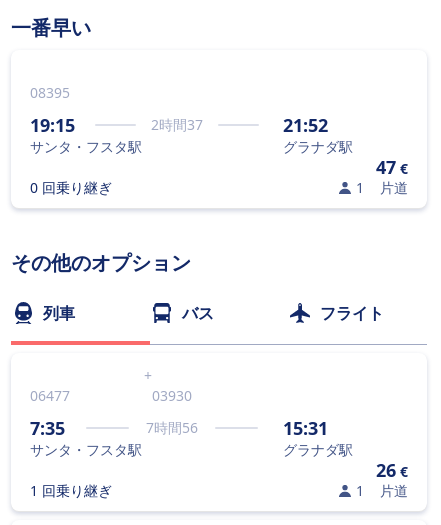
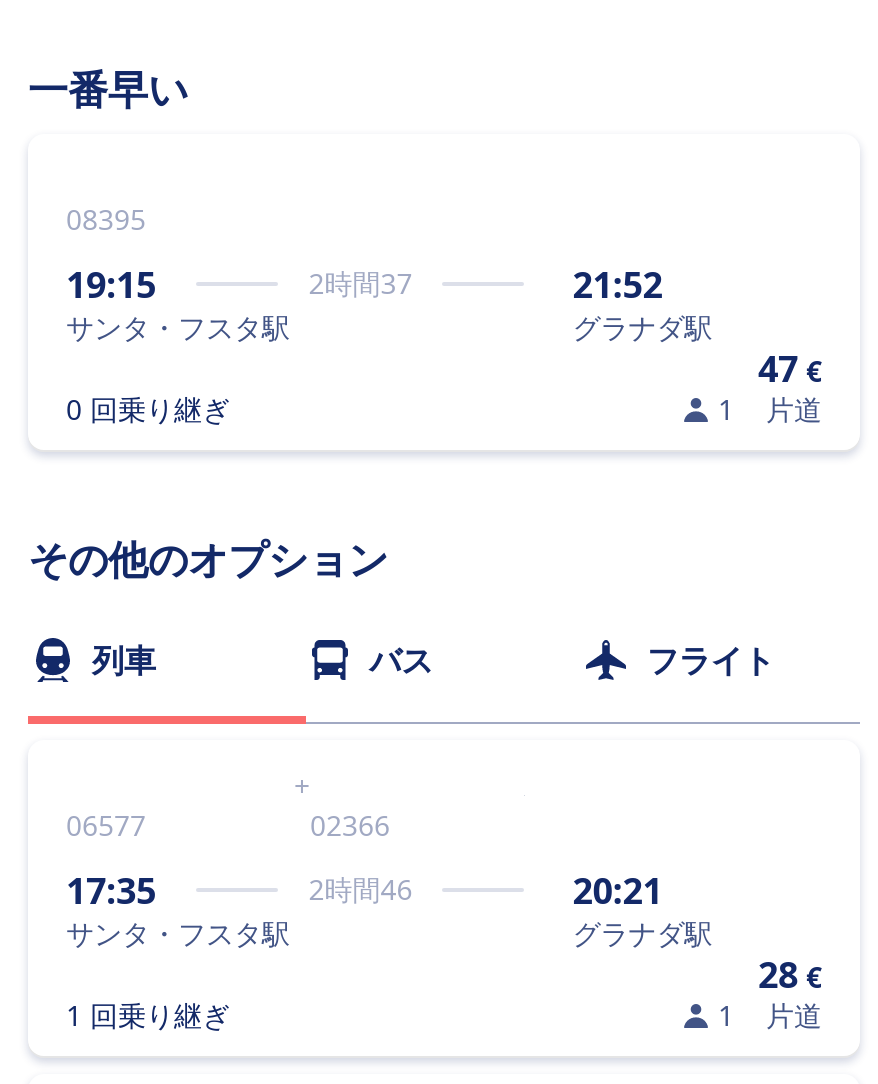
[30,386,70,405] 06477 -> [66,806,146,844] 06577
[152,386,192,405] 03930 -> [310,806,390,844] 02366
[30,416,65,440] 7:35 -> [66,866,156,914] 17:35
[146,418,198,437] 7時間56 -> [308,870,412,908] 2時間46
[283,416,328,440] 15:31 -> [573,866,663,914] 20:21
[376,458,408,482] 26 € -> [758,950,822,998] 28 €

